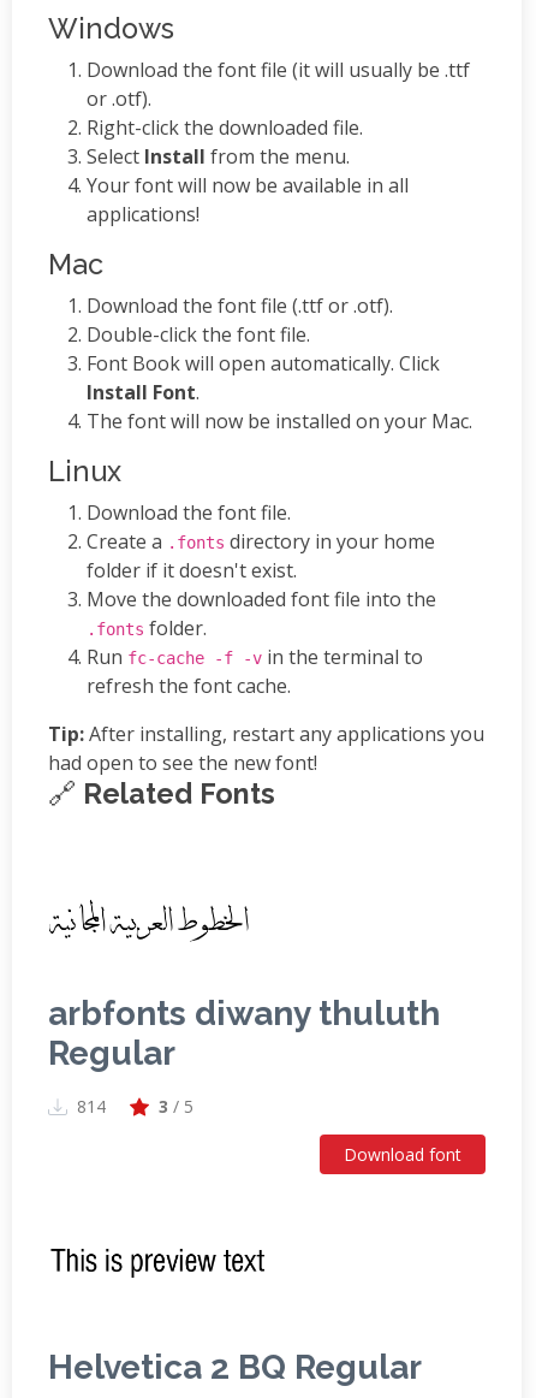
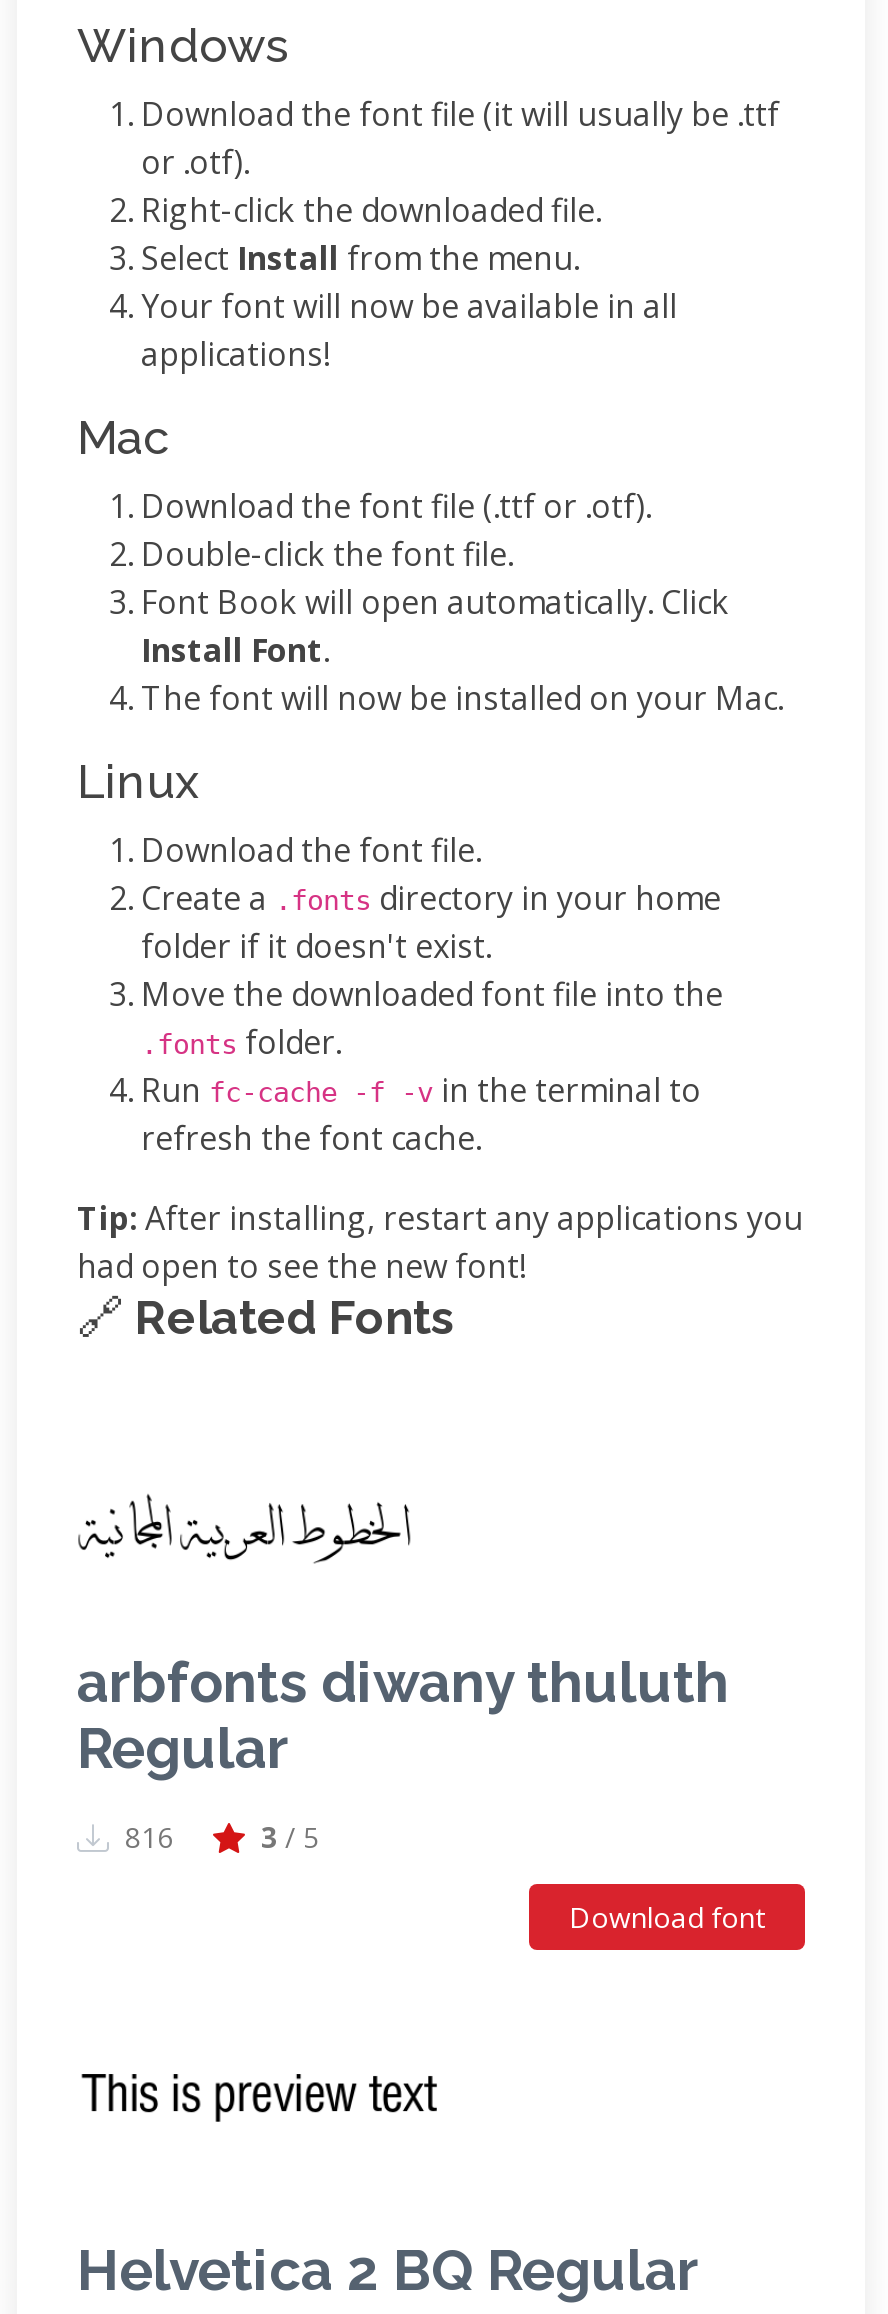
[77,1095,106,1118] 814 -> [125,1818,173,1856] 816

